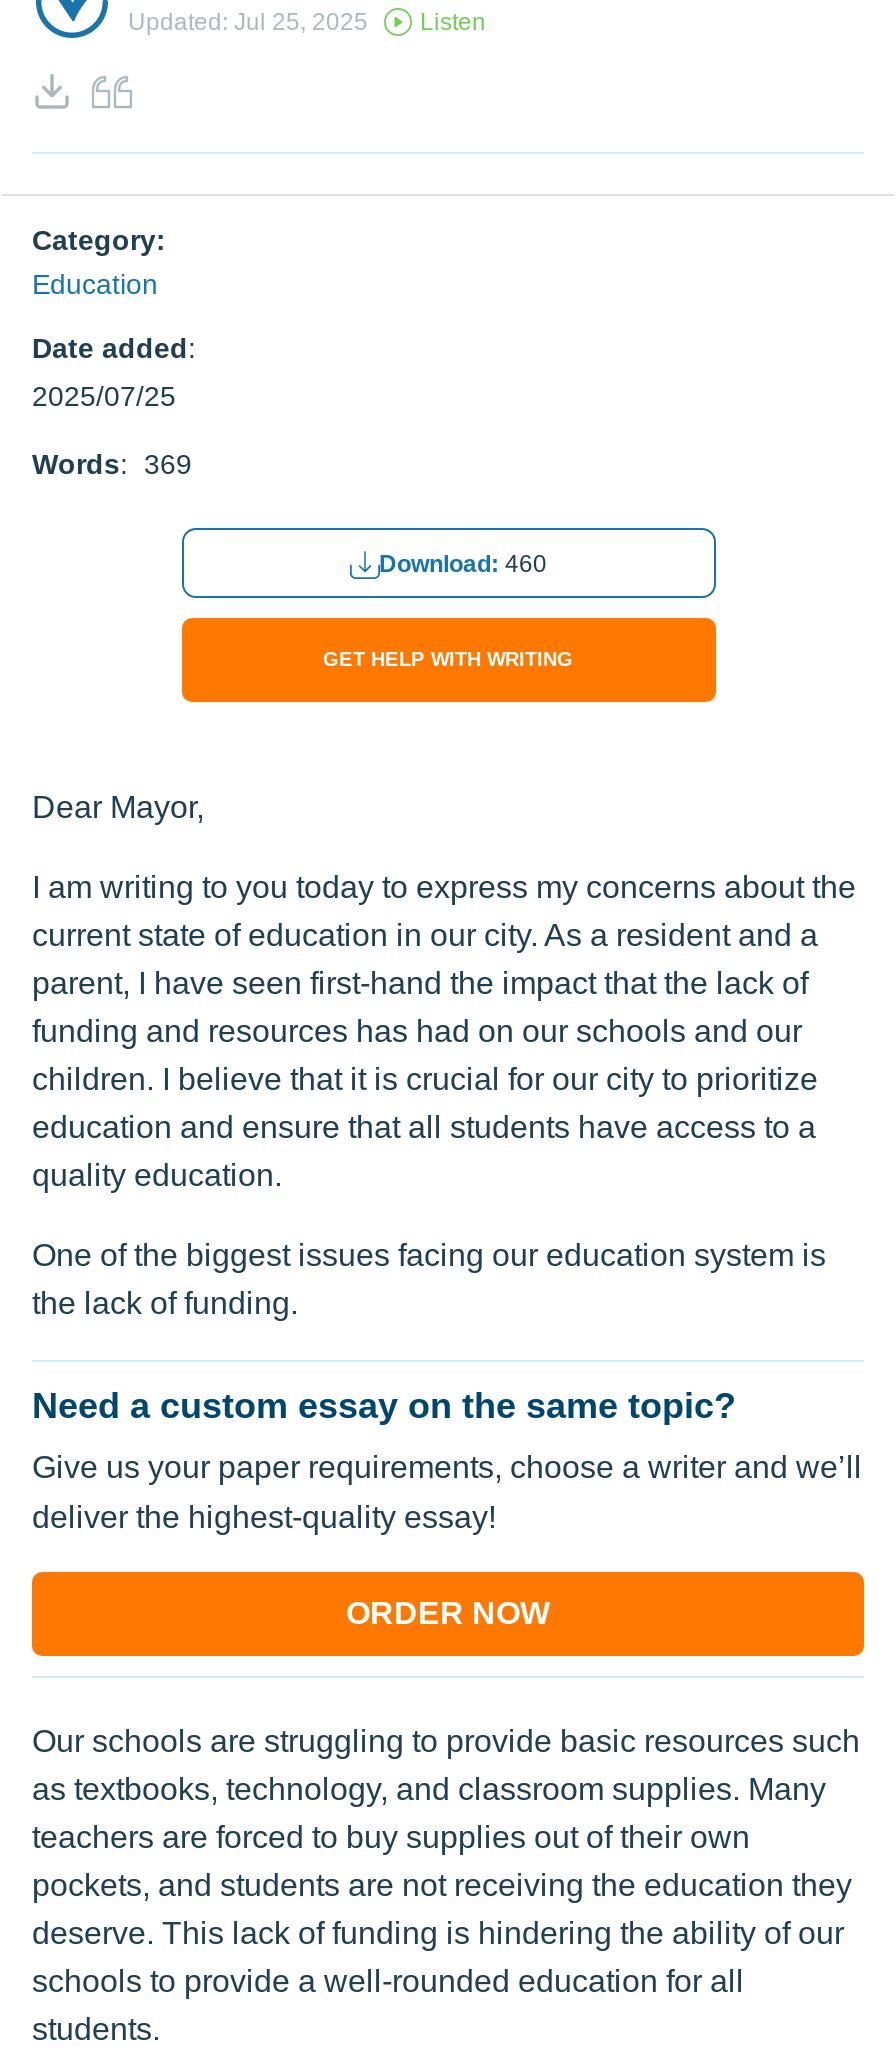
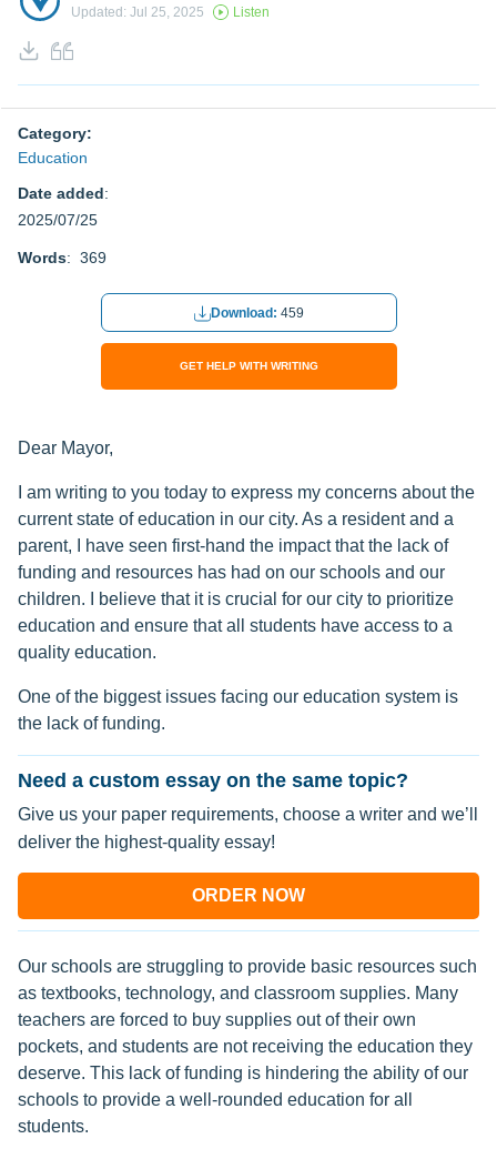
[379,551,547,579] Download: 460 -> [210,306,303,321] Download: 459

